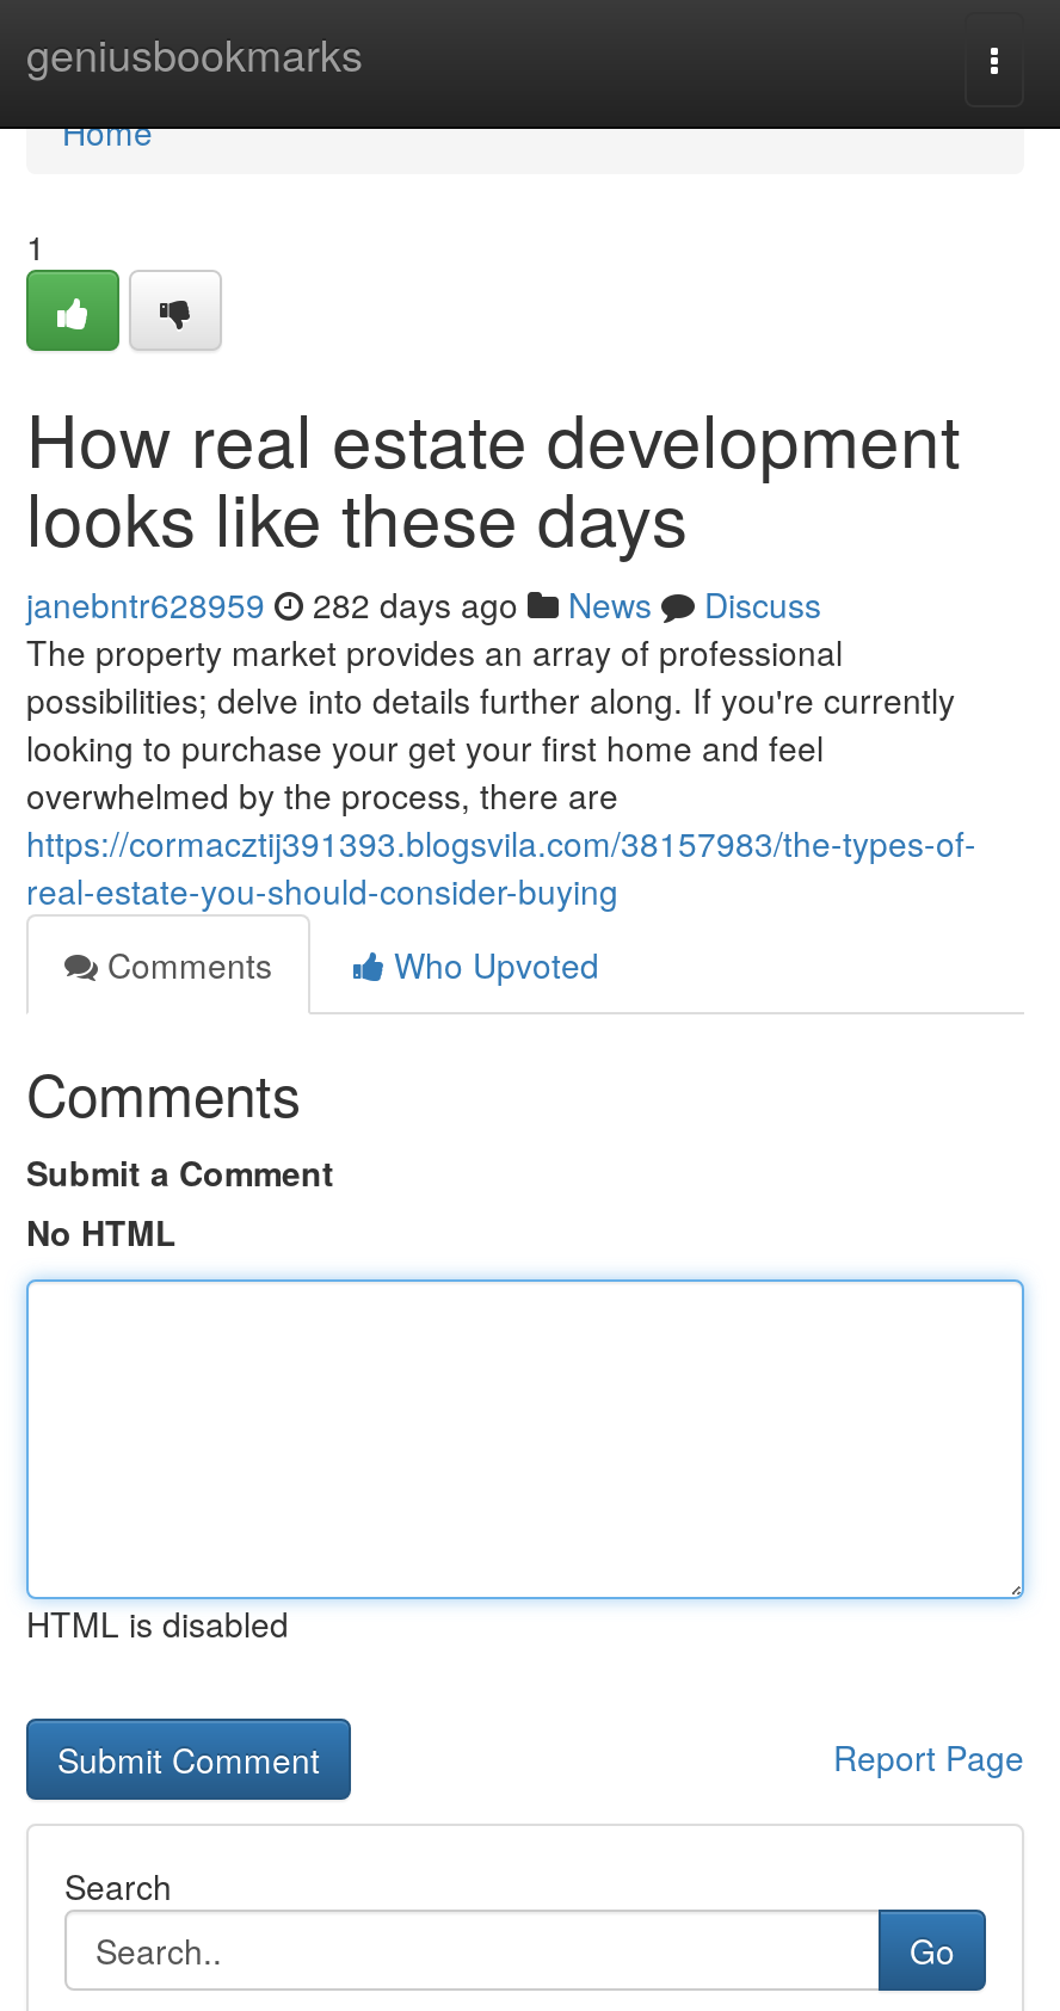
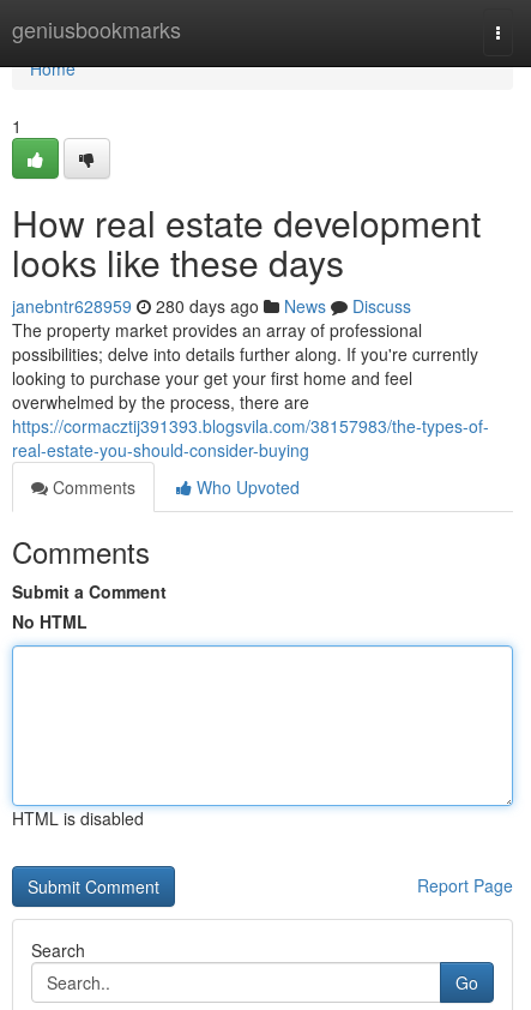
[26,580,821,628] janebntr628959 282 days ago News Discuss -> [12,294,411,318] janebntr628959 280 days ago News Discuss

